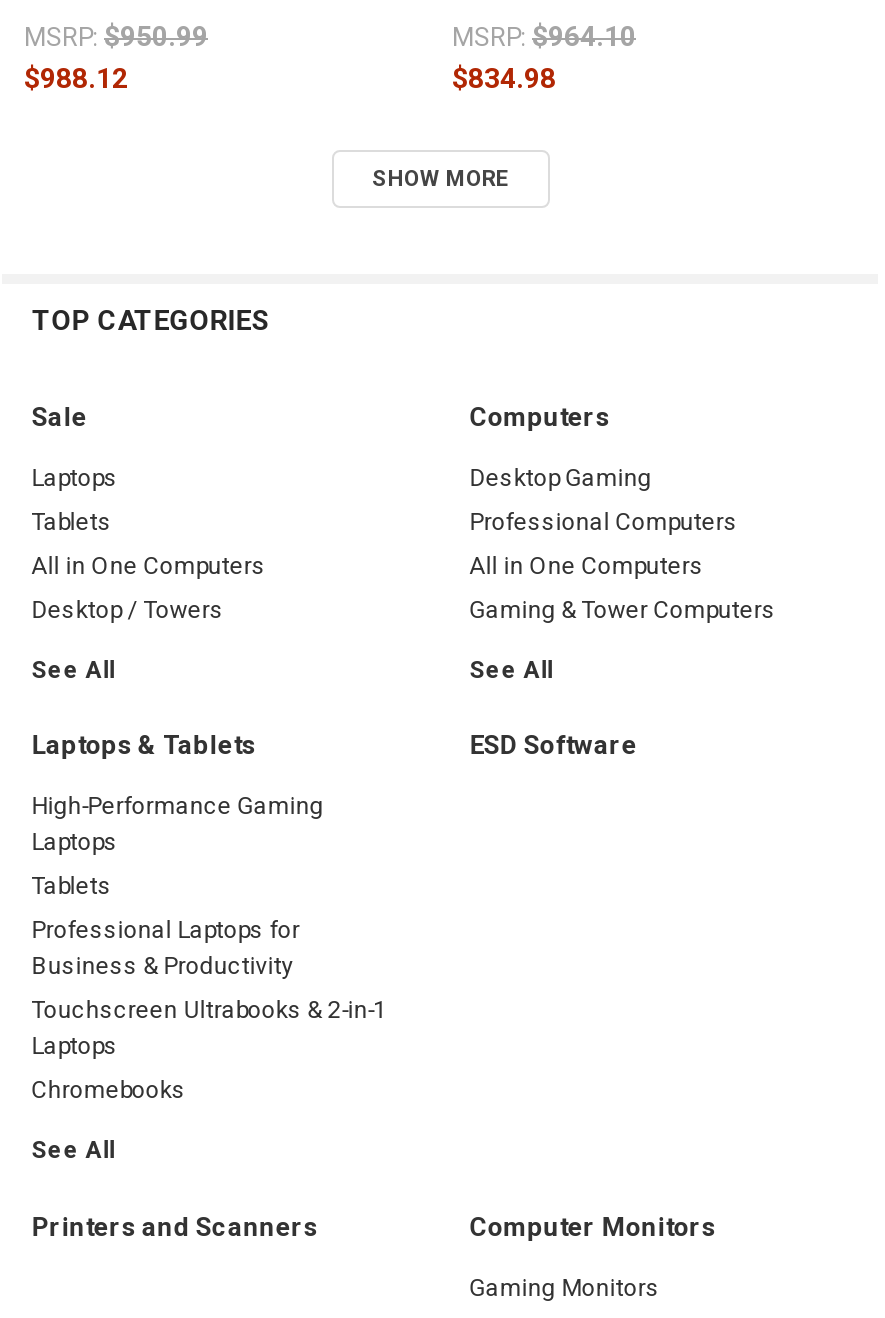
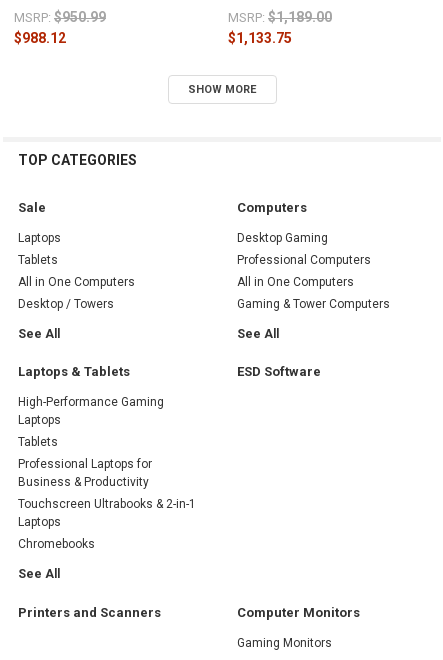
[452,19,636,93] MSRP: $964.10 | $834.98 -> [228,9,332,46] MSRP: $1,189.00 | $1,133.75

